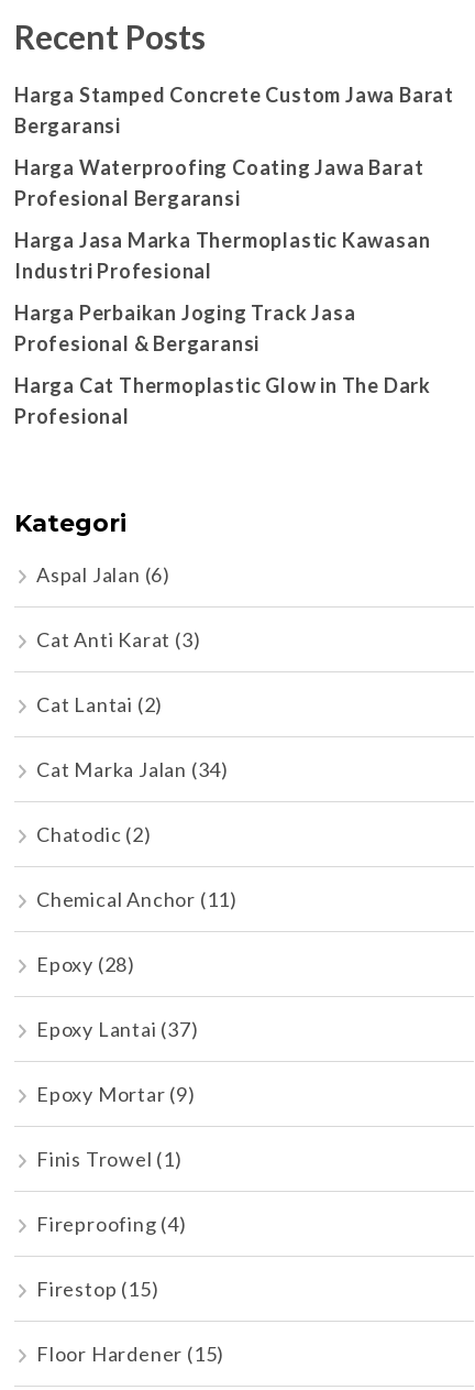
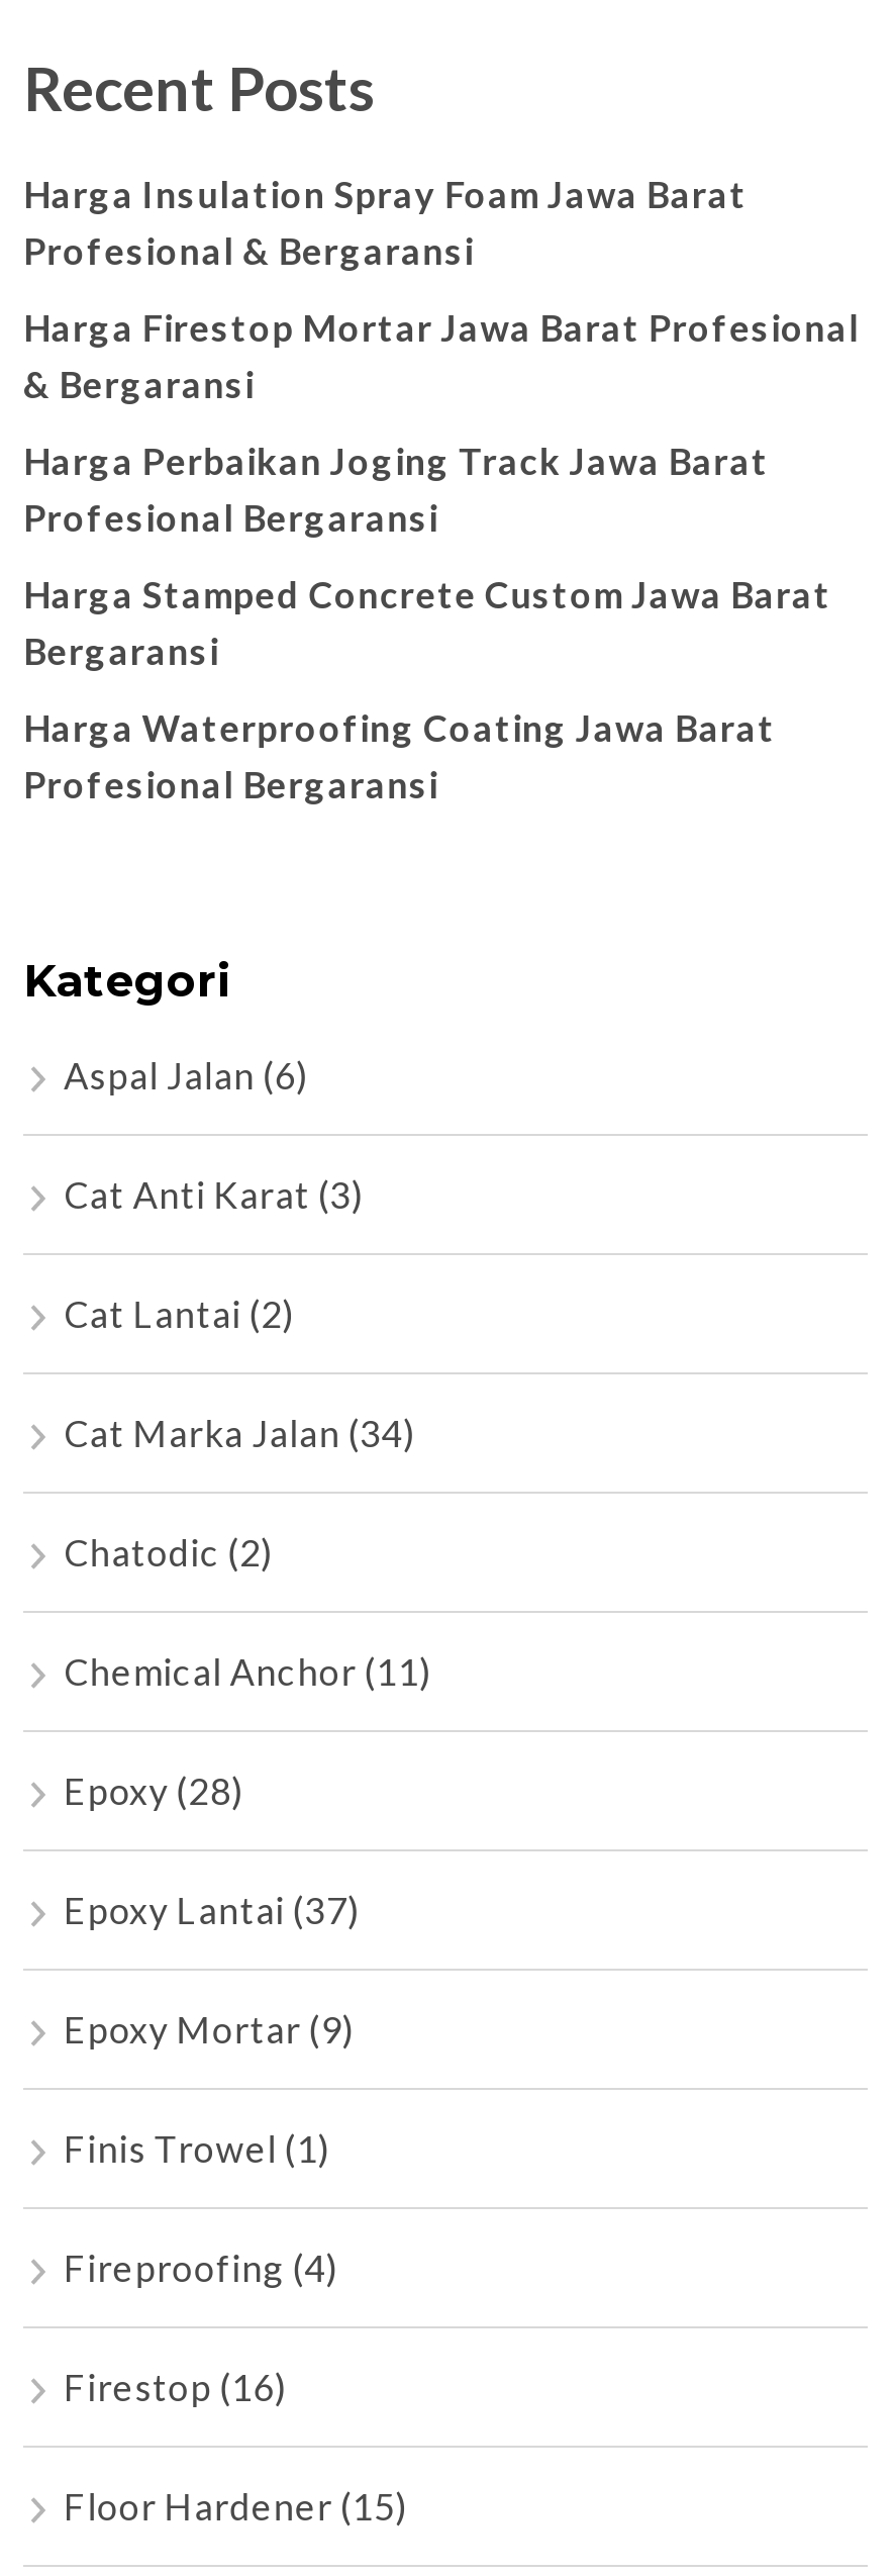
none -> [23,172,860,539] Harga Insulation Spray Foam Jawa Barat | Harga Firestop Mortar Jawa Barat Profesional | & Bergaransi | Harga Perbaikan Joging Track Jawa Barat | Profesional Bergaransi
moved [14,82,454,210] -> [23,572,831,806]: Harga Stamped Concrete Custom Jawa Barat | Bergaransi | Harga Waterproofing Coating Jawa Barat | Profesional Bergaransi
[14,228,431,428] Harga Jasa Marka Thermoplastic Kawasan | Industri Profesional | Harga Perbaikan Joging Track Jasa | Harga Cat Thermoplastic Glow in The Dark | Profesional -> none
moved [14,331,260,355] -> [23,228,474,273]: Profesional & Bergaransi
[36,1277,159,1301] Firestop (15) -> [64,2365,289,2409] Firestop (16)

